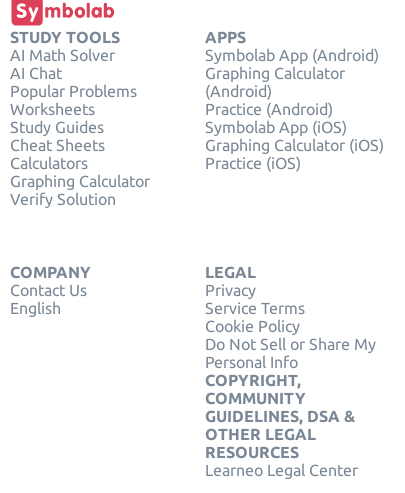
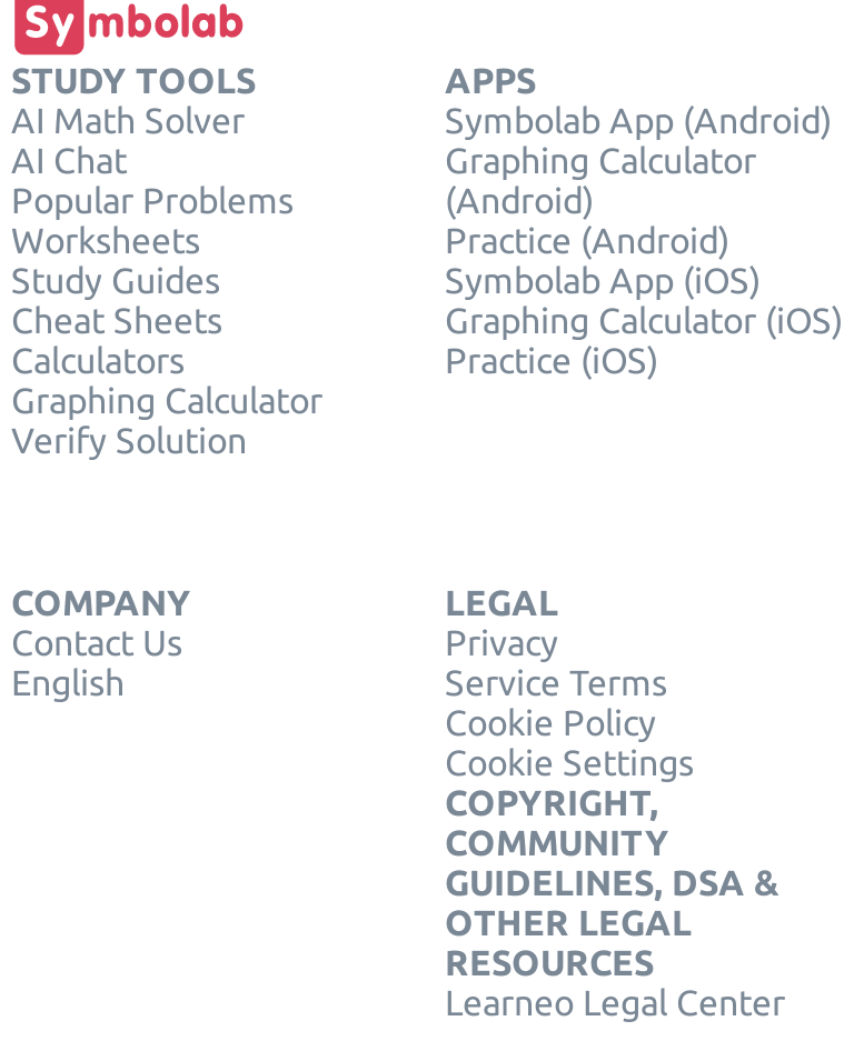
[205,335,376,371] Do Not Sell or Share My | Personal Info -> [445,743,694,783] Cookie Settings

